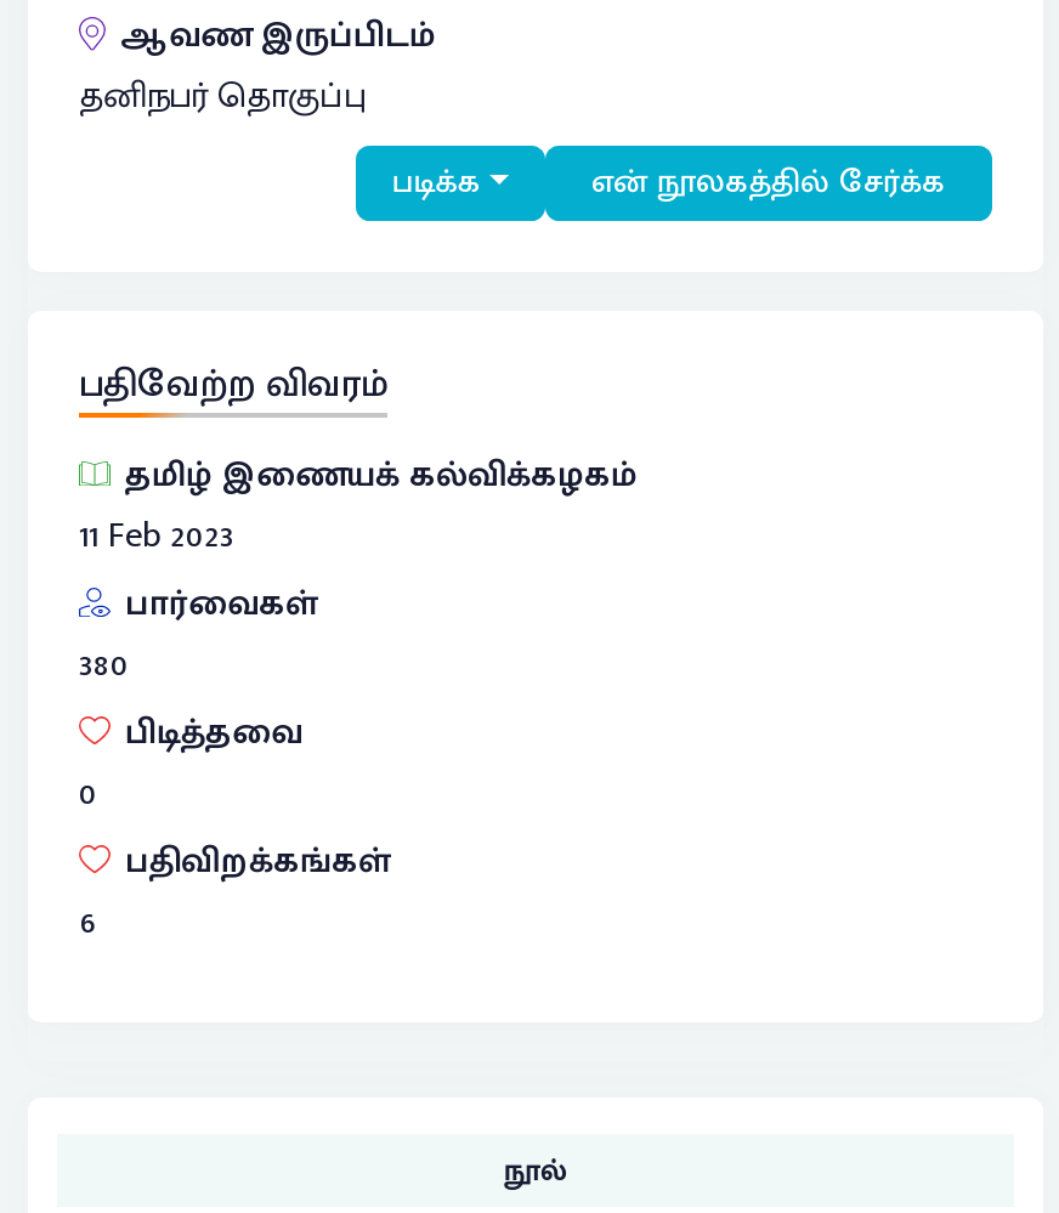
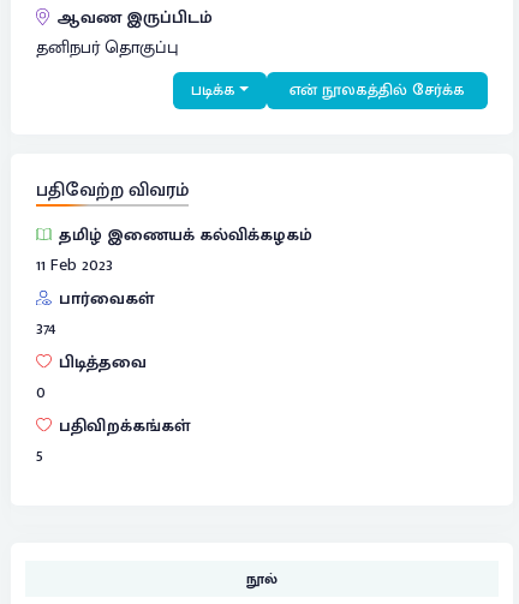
[79,636,130,694] 380 -> [36,314,55,343] 374
[79,893,96,952] 6 -> [36,442,43,471] 5

